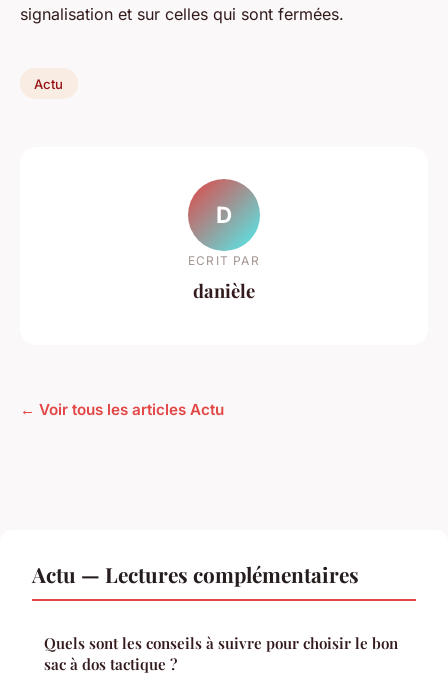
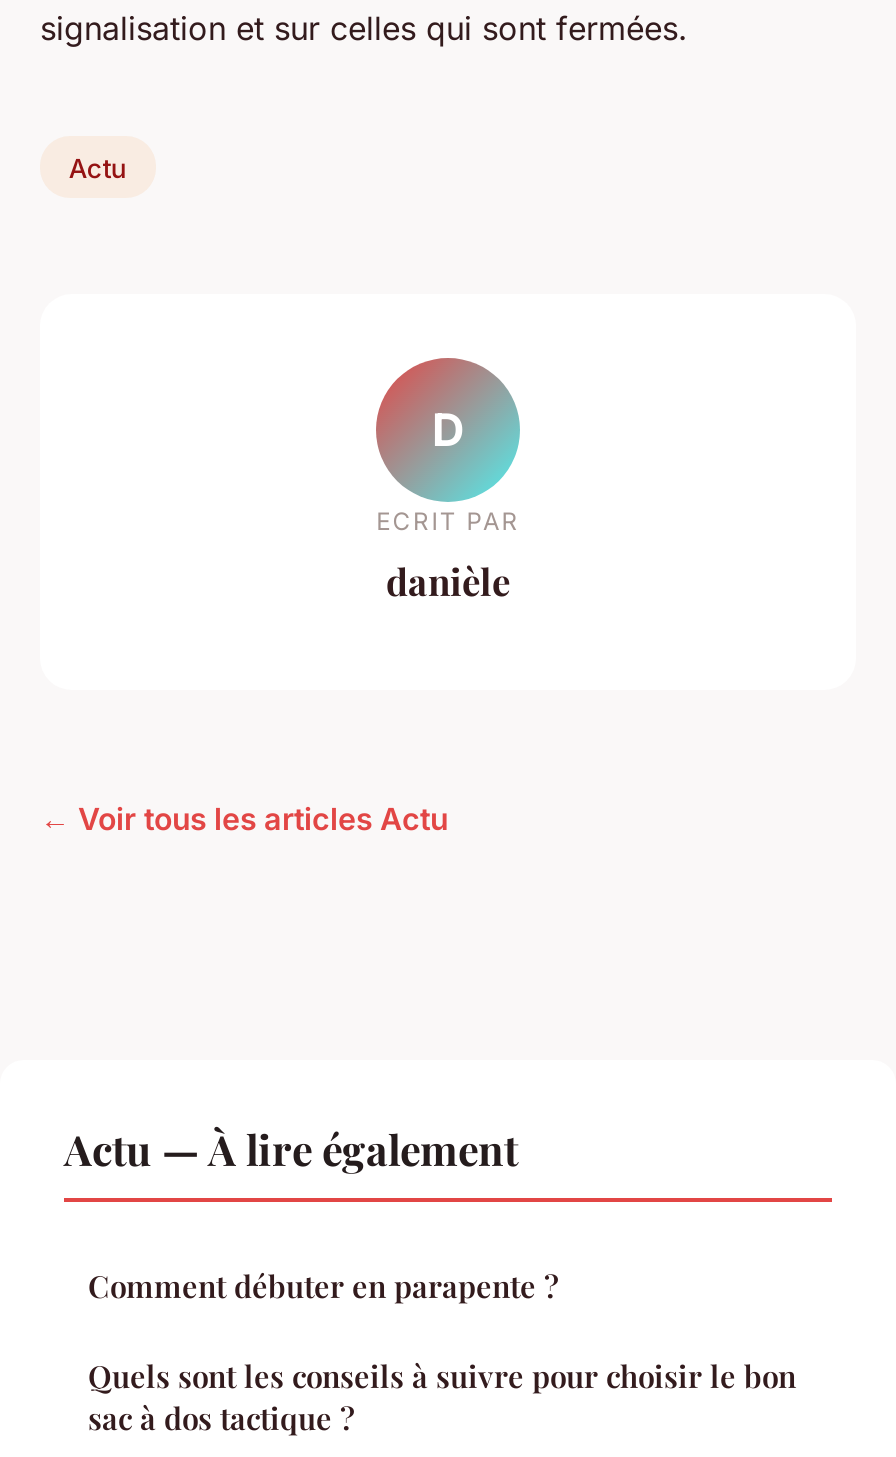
[32,560,359,588] Actu — Lectures complémentaires -> [64,1120,558,1306] Actu — À lire également | Comment débuter en parapente ?

